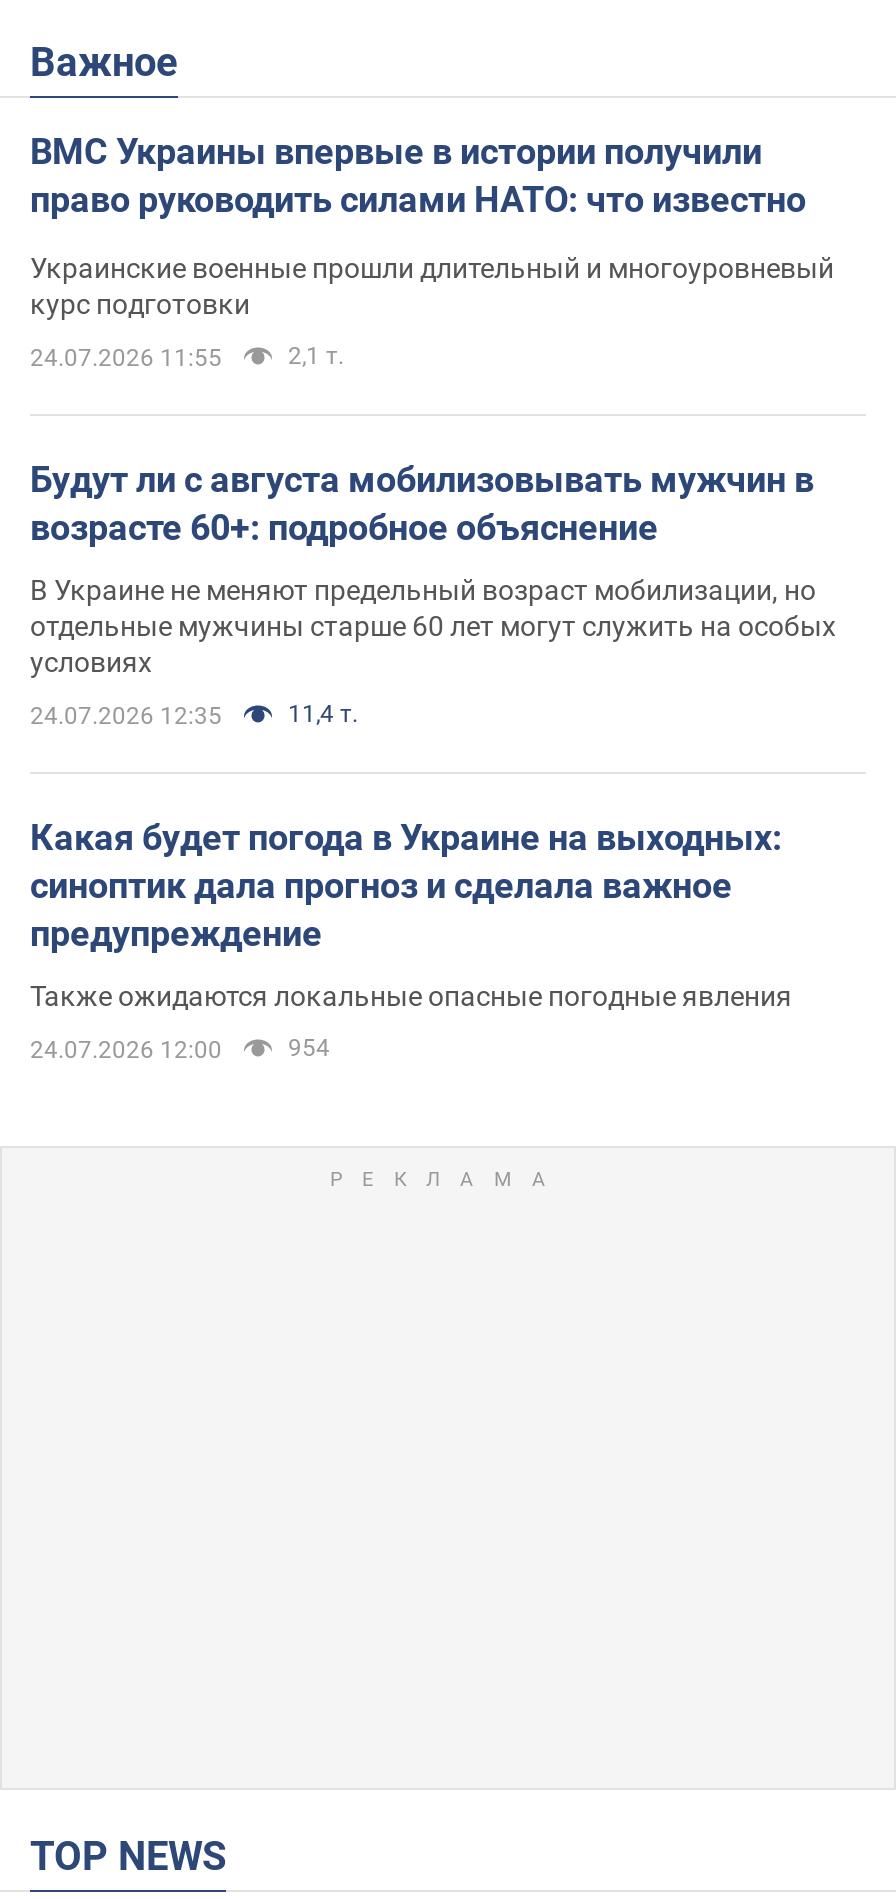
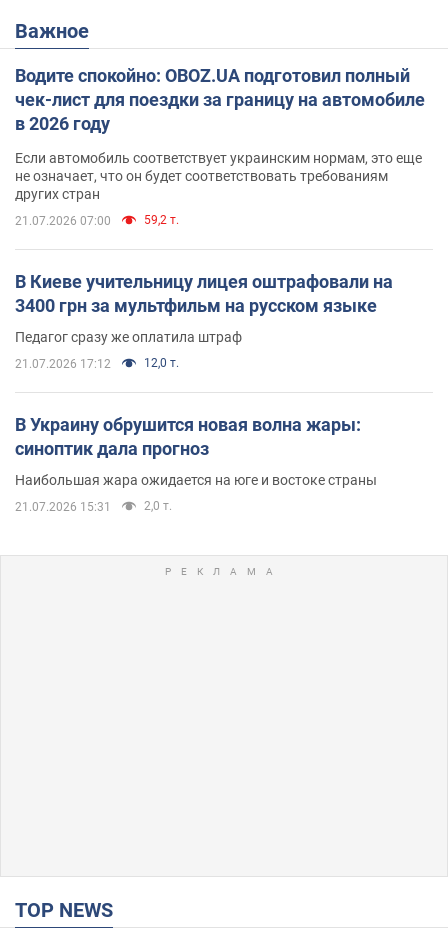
[30,129,806,219] ВМС Украины впервые в истории получили | право руководить силами НАТО: что известно -> [15,65,425,134] Водите спокойно: OBOZ.UA подготовил полный | чек-лист для поездки за границу на автомобиле | в 2026 году
[30,251,834,319] Украинские военные прошли длительный и многоуровневый | курс подготовки -> [15,150,422,202] Если автомобиль соответствует украинским нормам, это еще | не означает, что он будет соответствовать требованиям | других стран
[30,341,344,371] 24.07.2026 11:55 | 2,1 т. -> [15,213,179,228] 21.07.2026 07:00 | 59,2 т.
[30,457,814,547] Будут ли с августа мобилизовывать мужчин в | возрасте 60+: подробное объяснение -> [15,271,393,316] В Киеве учительницу лицея оштрафовали на | 3400 грн за мультфильм на русском языке
[30,573,836,677] В Украине не меняют предельный возраст мобилизации, но | отдельные мужчины старше 60 лет могут служить на особых | условиях -> [15,329,242,345] Педагог сразу же оплатила штраф
[30,699,358,729] 24.07.2026 12:35 | 11,4 т. -> [15,356,179,371] 21.07.2026 17:12 | 12,0 т.
[30,815,782,953] Какая будет погода в Украине на выходных: | синоптик дала прогноз и сделала важное | предупреждение -> [15,414,361,459] В Украину обрушится новая волна жары: | синоптик дала прогноз
[30,979,792,1011] Также ожидаются локальные опасные погодные явления -> [15,472,377,488] Наибольшая жара ожидается на юге и востоке страны
[30,1033,330,1063] 24.07.2026 12:00 | 954 -> [15,499,172,514] 21.07.2026 15:31 | 2,0 т.

